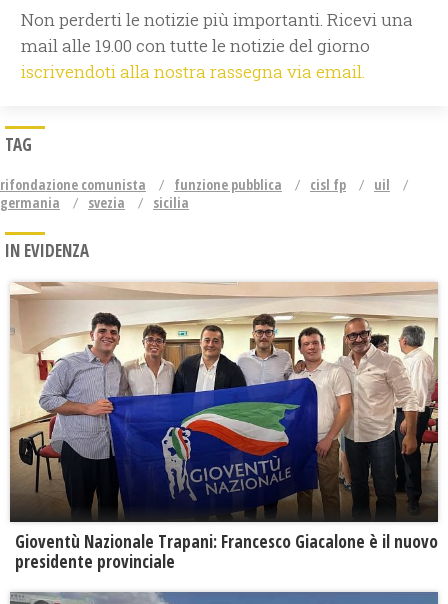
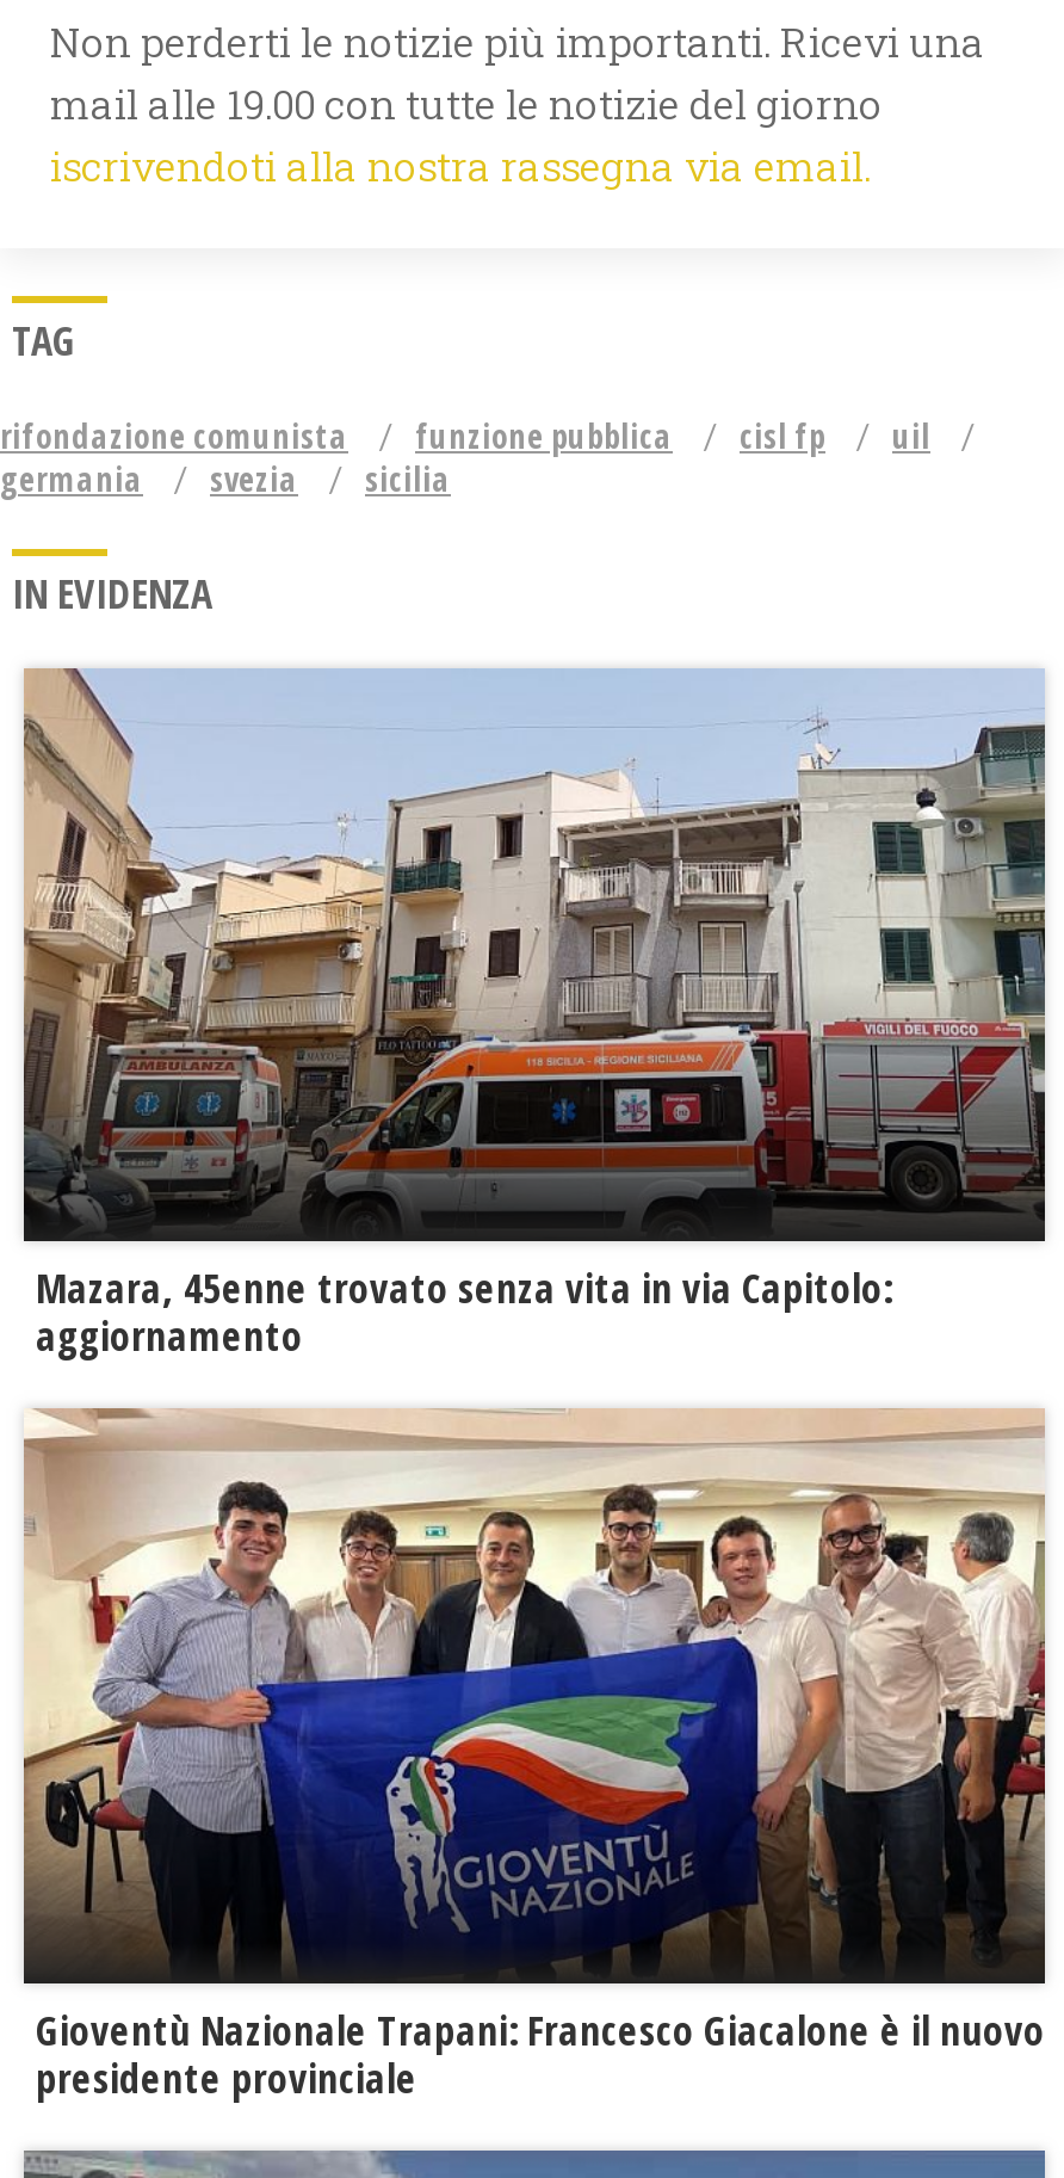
none -> [21,668,1047,1364] [image] | Mazara, 45enne trovato senza vita in via Capitolo: | aggiornamento

